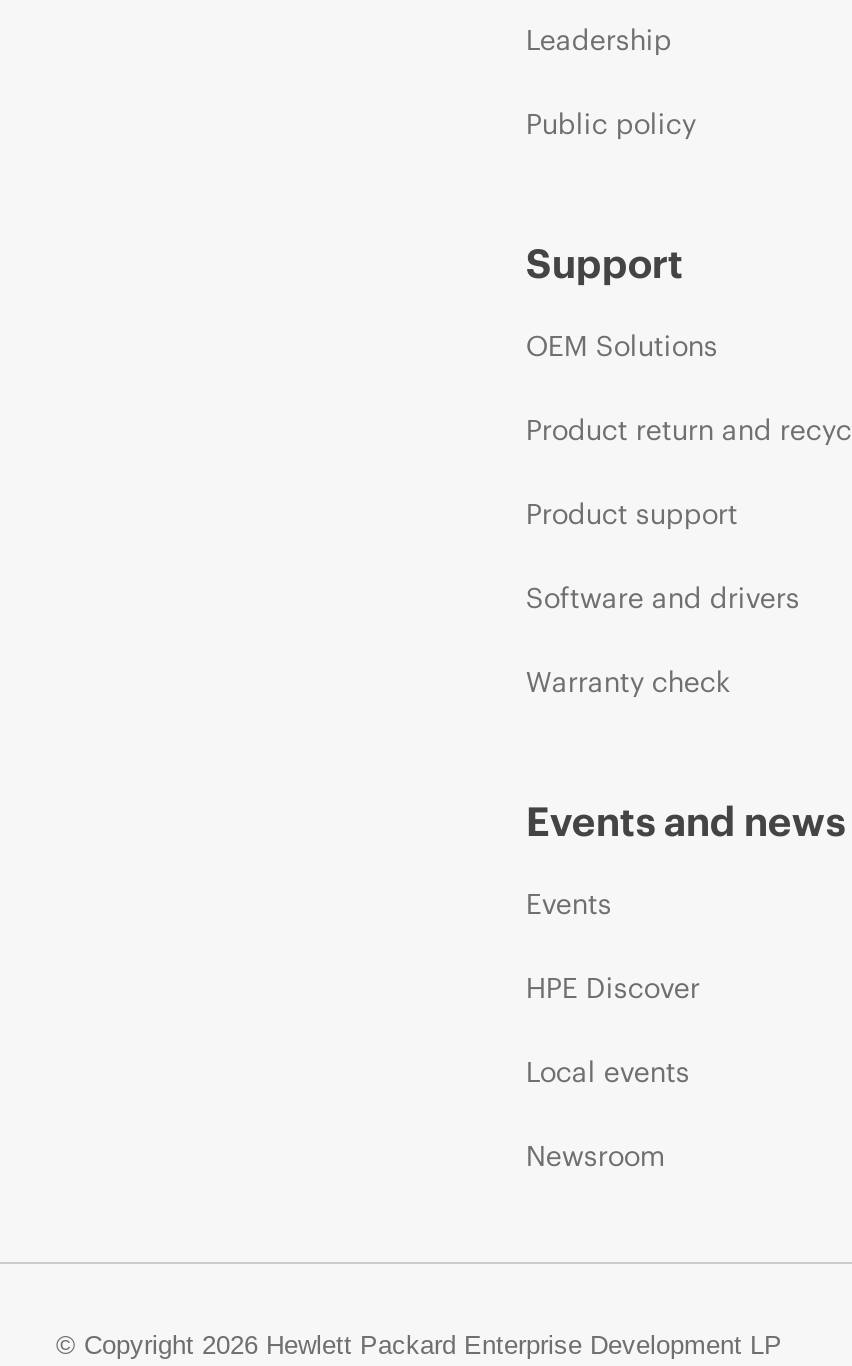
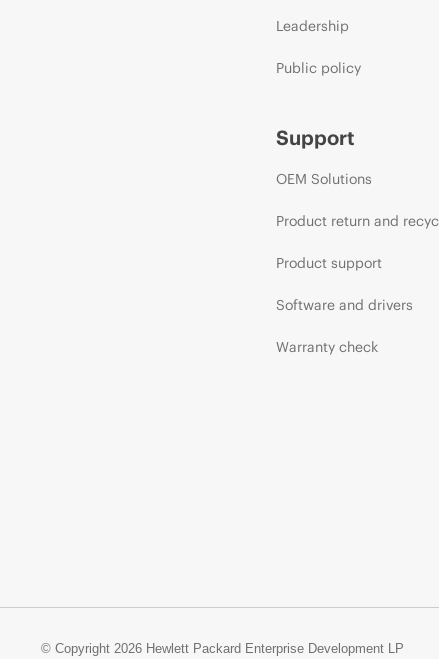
[526,795,846,1173] Events and news | Events | HPE Discover | Local events | Newsroom -> none

